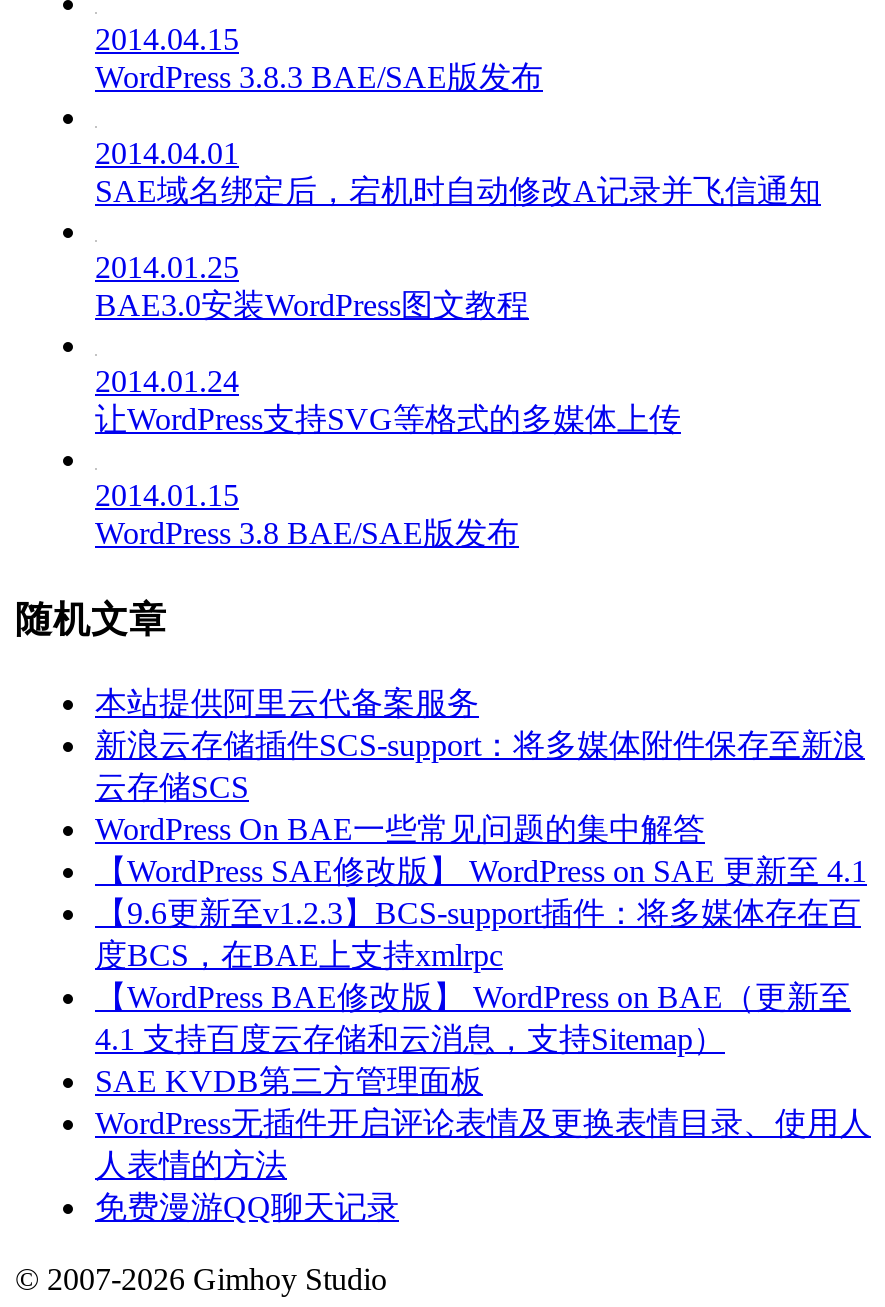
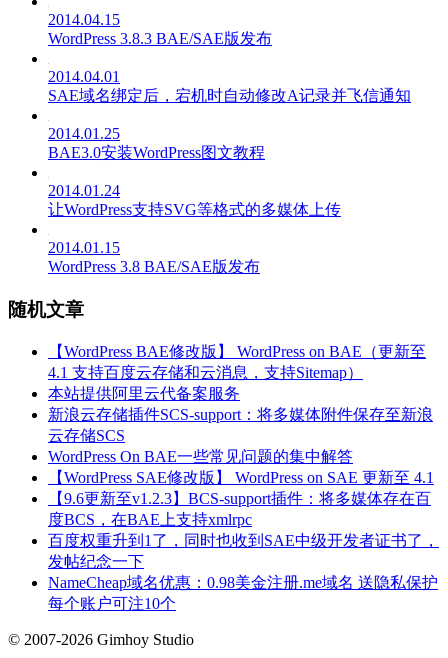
moved [95,685,867,971] -> [48,385,434,528]: 本站提供阿里云代备案服务 | 新浪云存储插件SCS-support：将多媒体附件保存至新浪 | 云存储SCS | WordPress On BAE一些常见问题的集中解答 | 【WordPress SAE修改版】 WordPress on SAE 更新至 4.1 | 【9.6更新至v1.2.3】BCS-support插件：将多媒体存在百 | 度BCS，在BAE上支持xmlrpc
moved [95,979,851,1055] -> [48,343,426,381]: 【WordPress BAE修改版】 WordPress on BAE（更新至 | 4.1 支持百度云存储和云消息，支持Sitemap）
[95,1063,871,1223] SAE KVDB第三方管理面板 | WordPress无插件开启评论表情及更换表情目录、使用人 | 人表情的方法 | 免费漫游QQ聊天记录 -> [48,532,439,612] 百度权重升到1了，同时也收到SAE中级开发者证书了， | 发帖纪念一下 | NameCheap域名优惠：0.98美金注册.me域名 送隐私保护 | 每个账户可注10个

